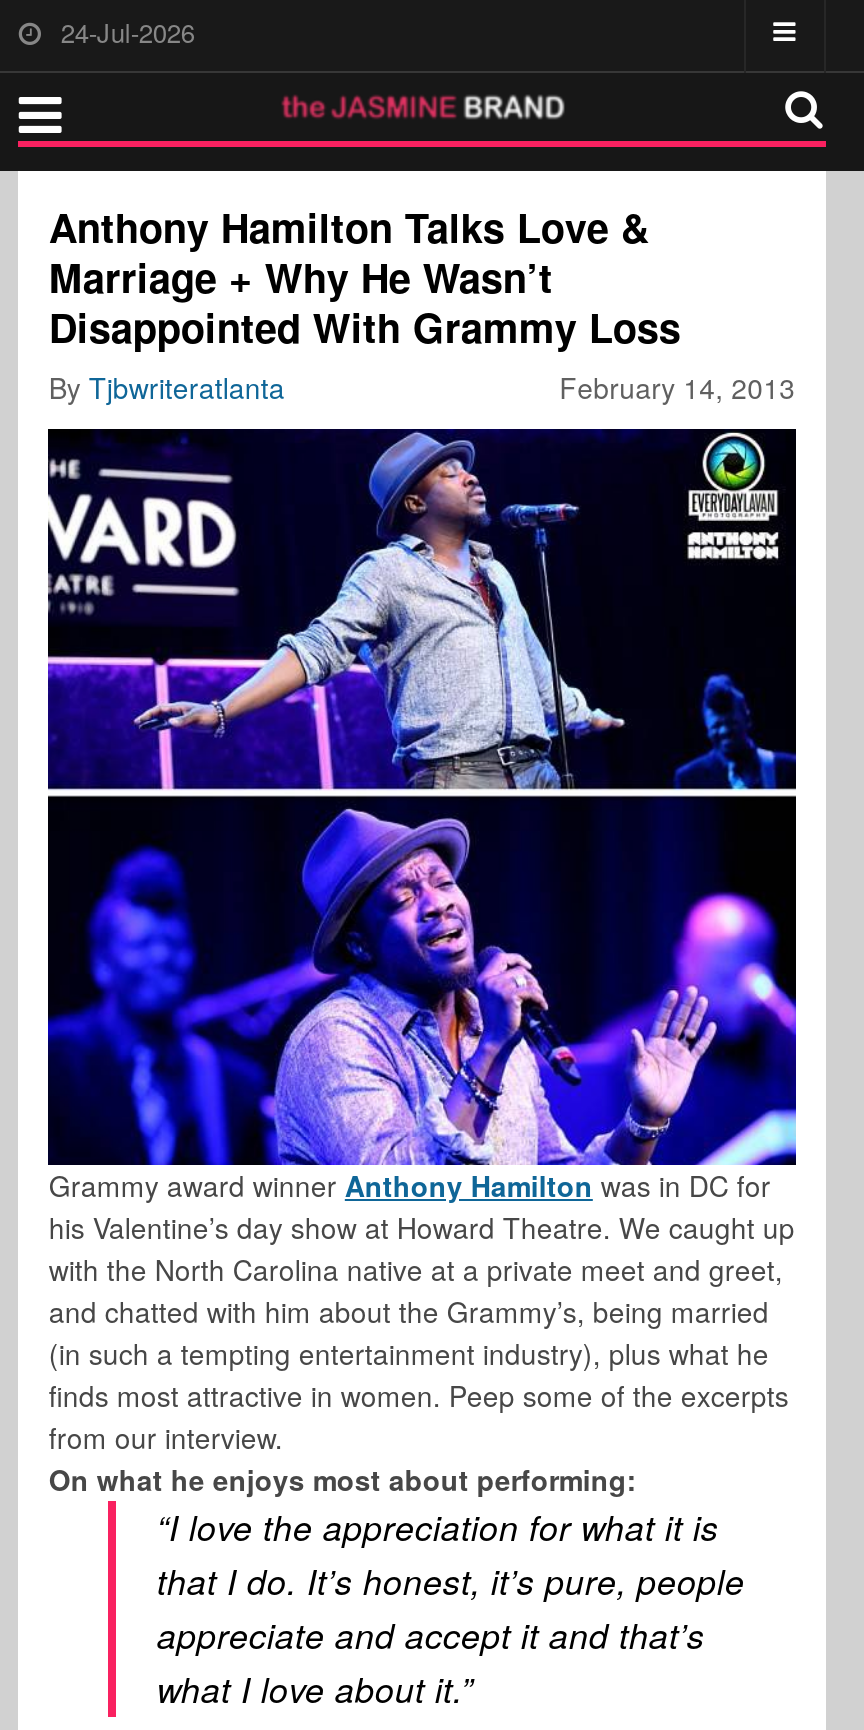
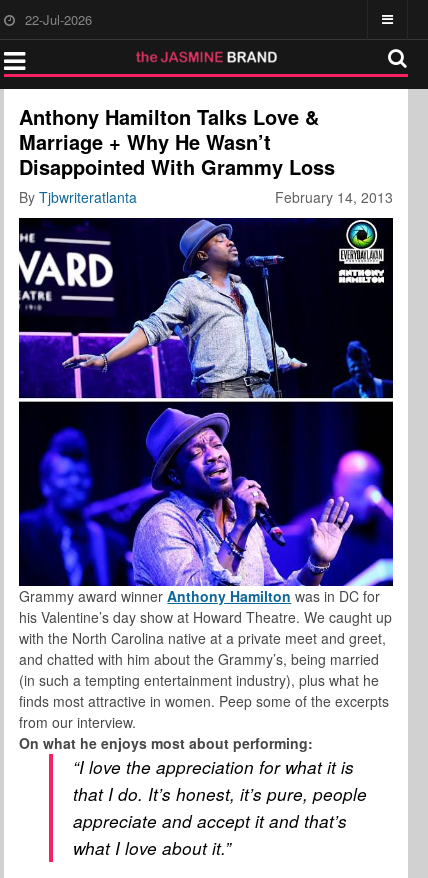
[61,13,195,51] 24-Jul-2026 -> [25,10,92,29] 22-Jul-2026

